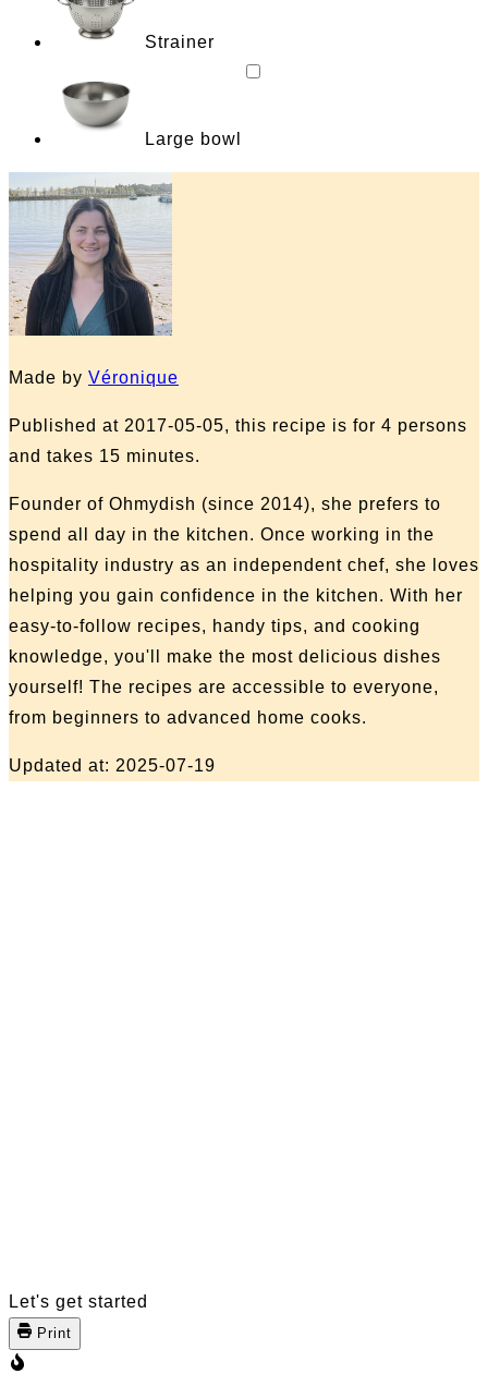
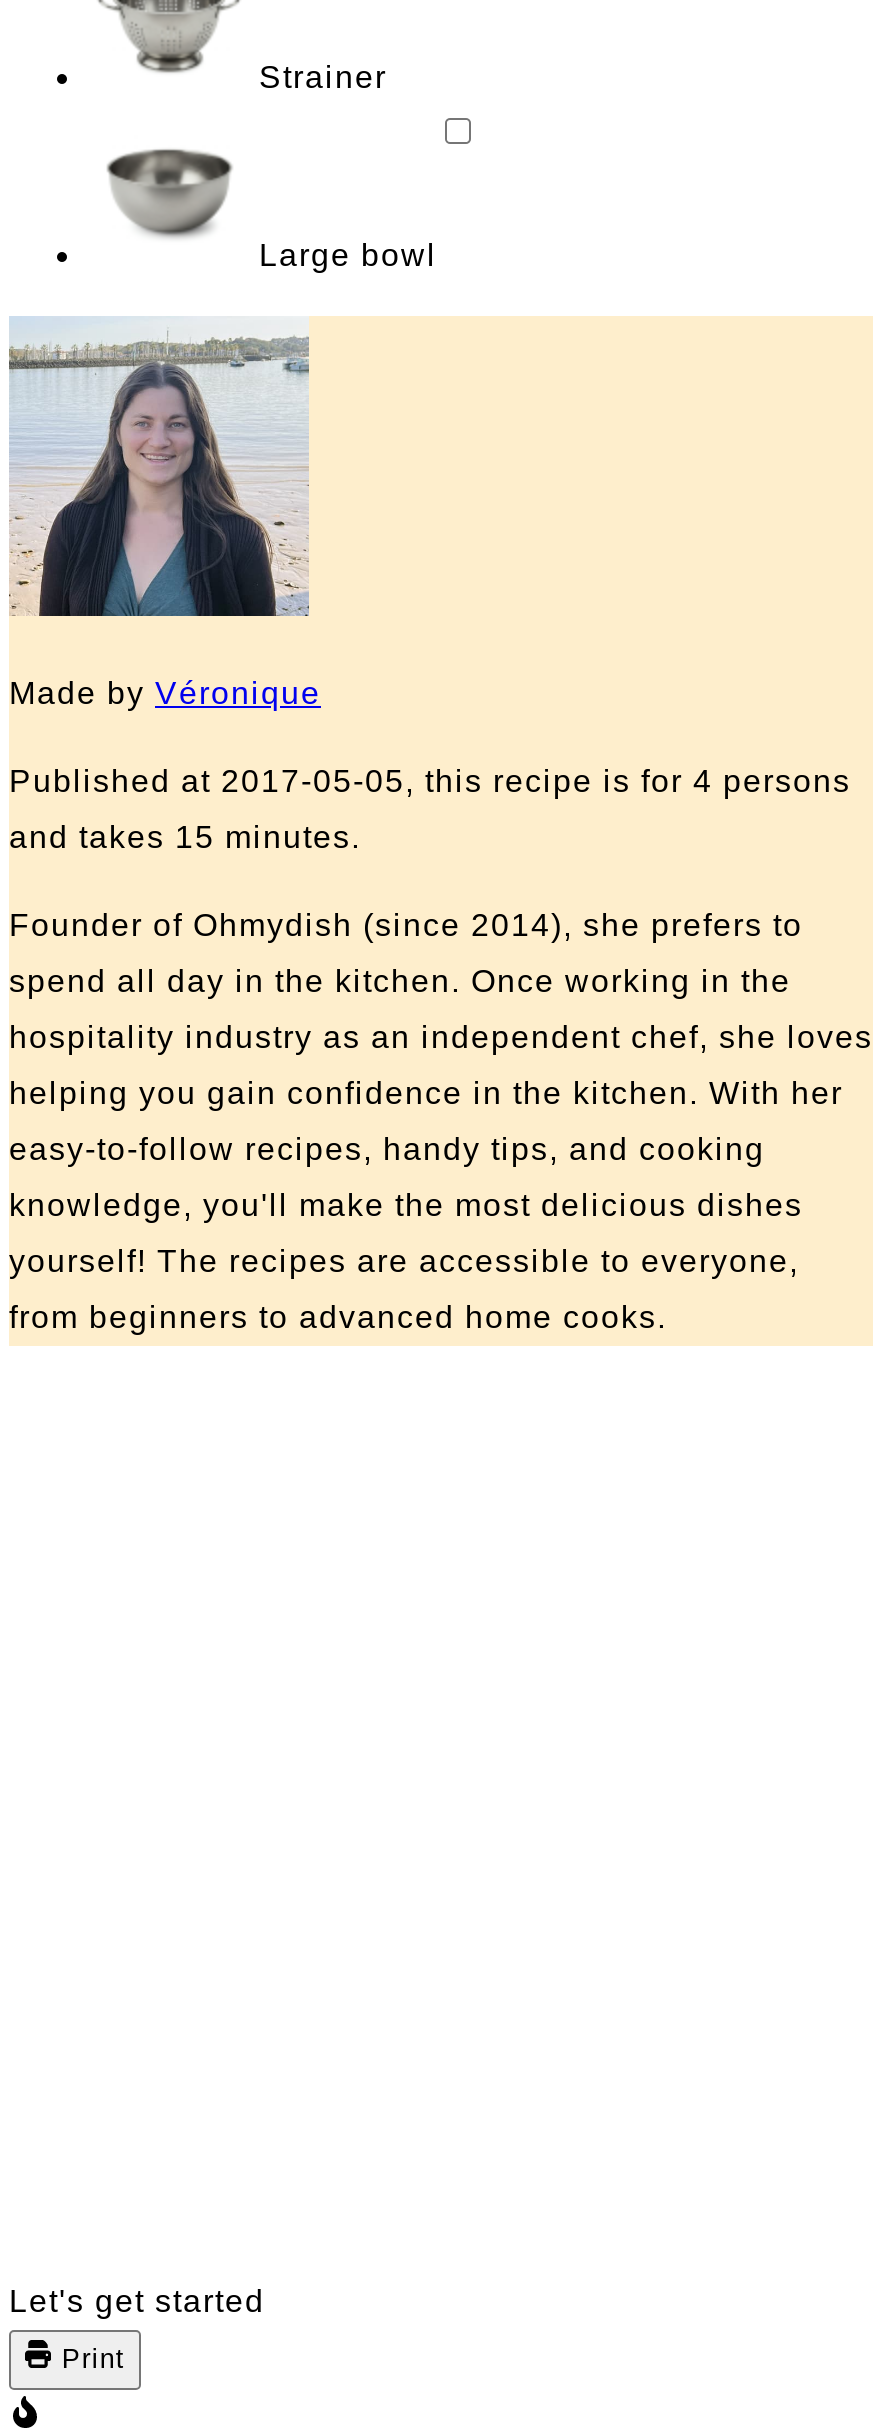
[9,756,216,774] Updated at: 2025-07-19 -> none

